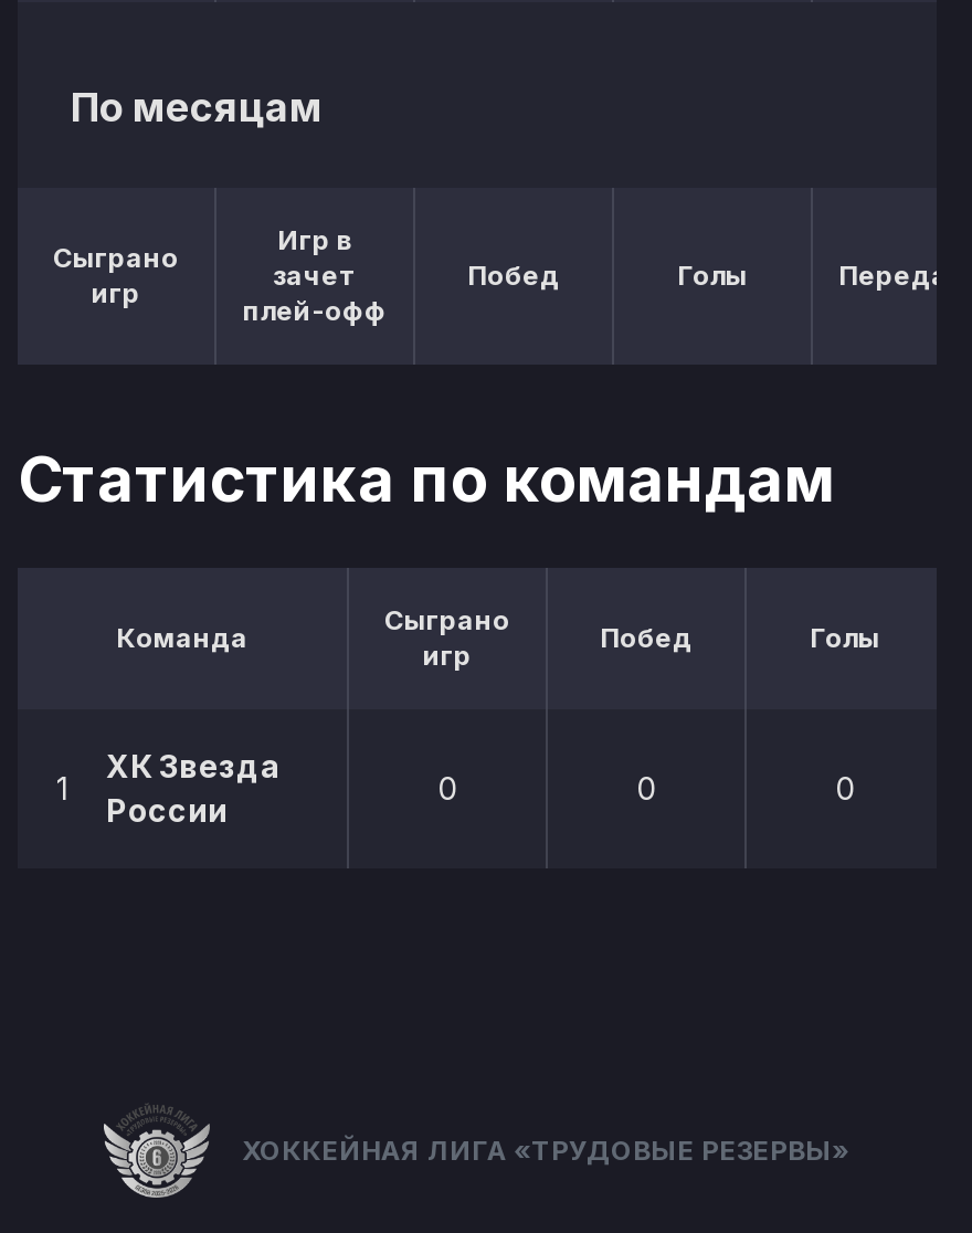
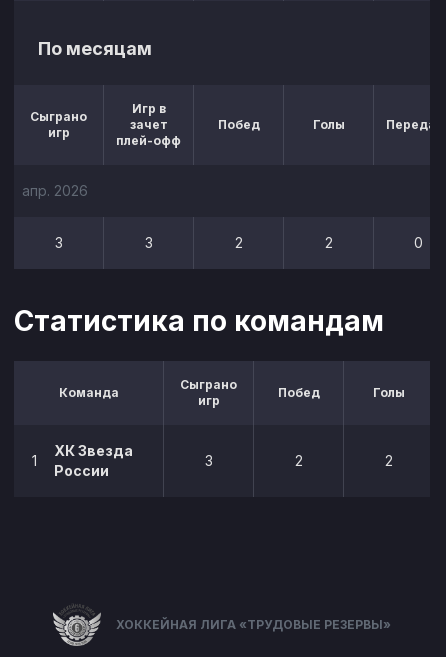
none -> [22,182,423,251] апр. 2026 | 3 | 3 | 2 | 2 | 0
[437,769,457,807] 0 -> [204,452,212,469] 3
[636,769,656,807] 0 -> [294,452,302,469] 2
[835,769,855,807] 0 -> [384,452,392,469] 2

